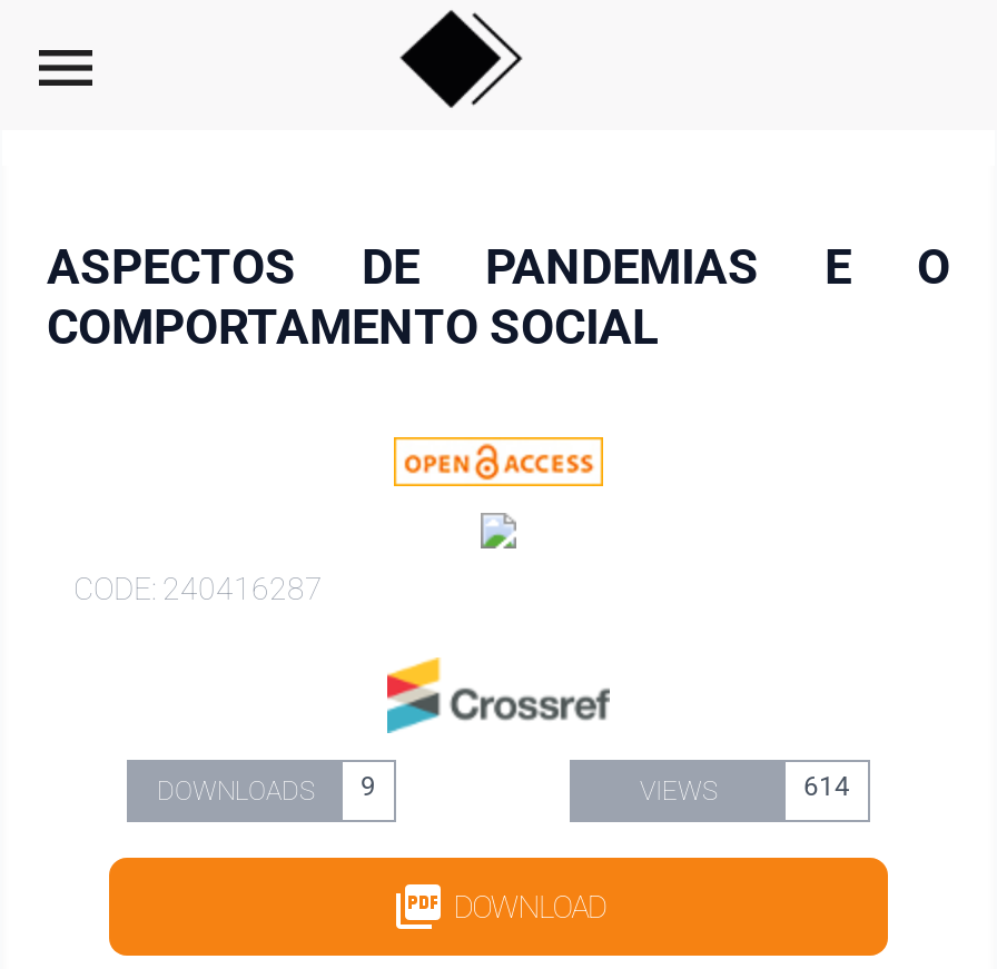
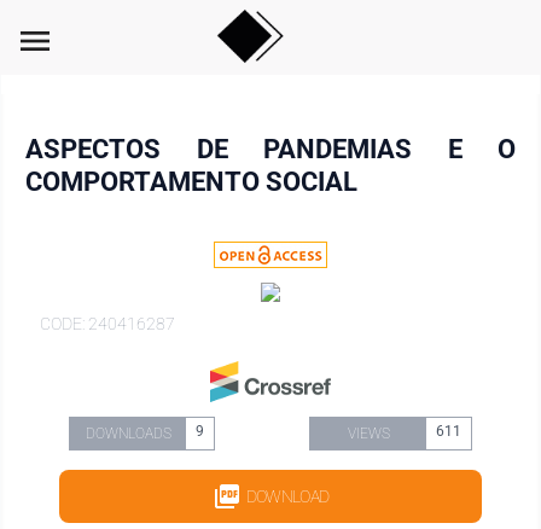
[803,771,850,802] 614 -> [436,423,461,440] 611

